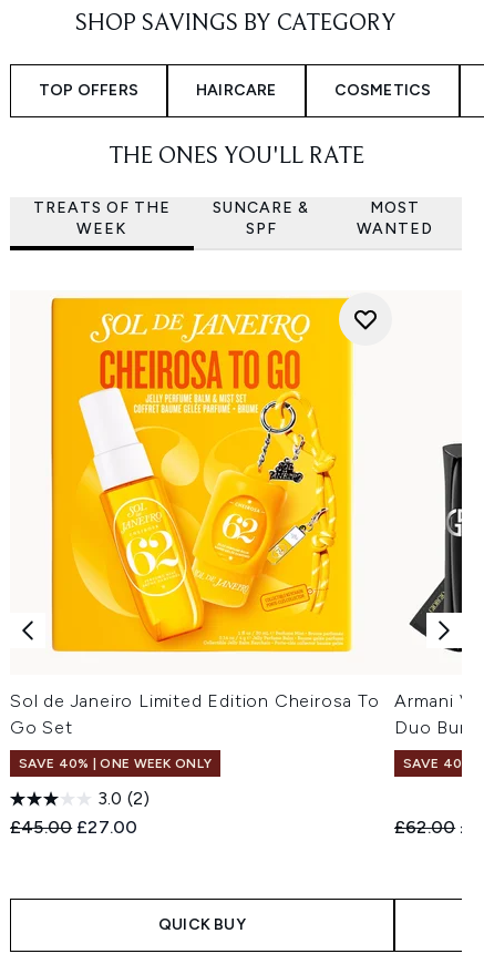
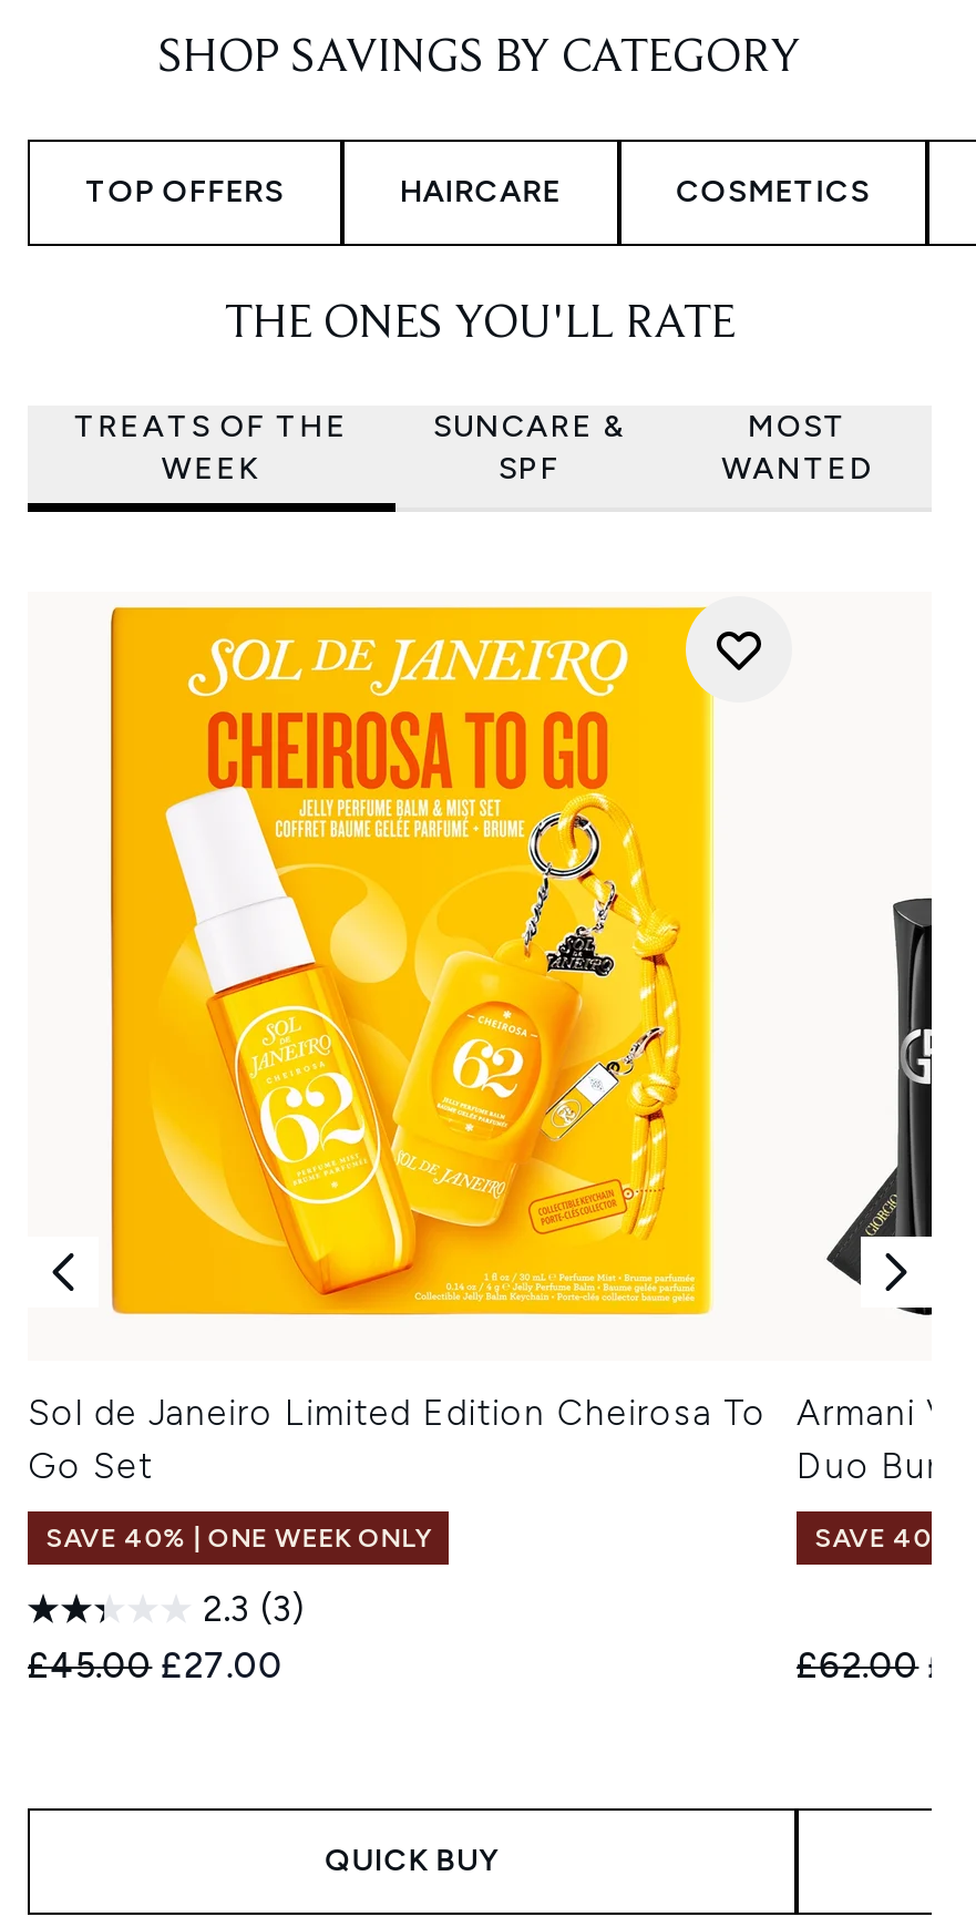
[97,788,150,809] 3.0 (2) -> [203,1587,305,1629] 2.3 (3)

